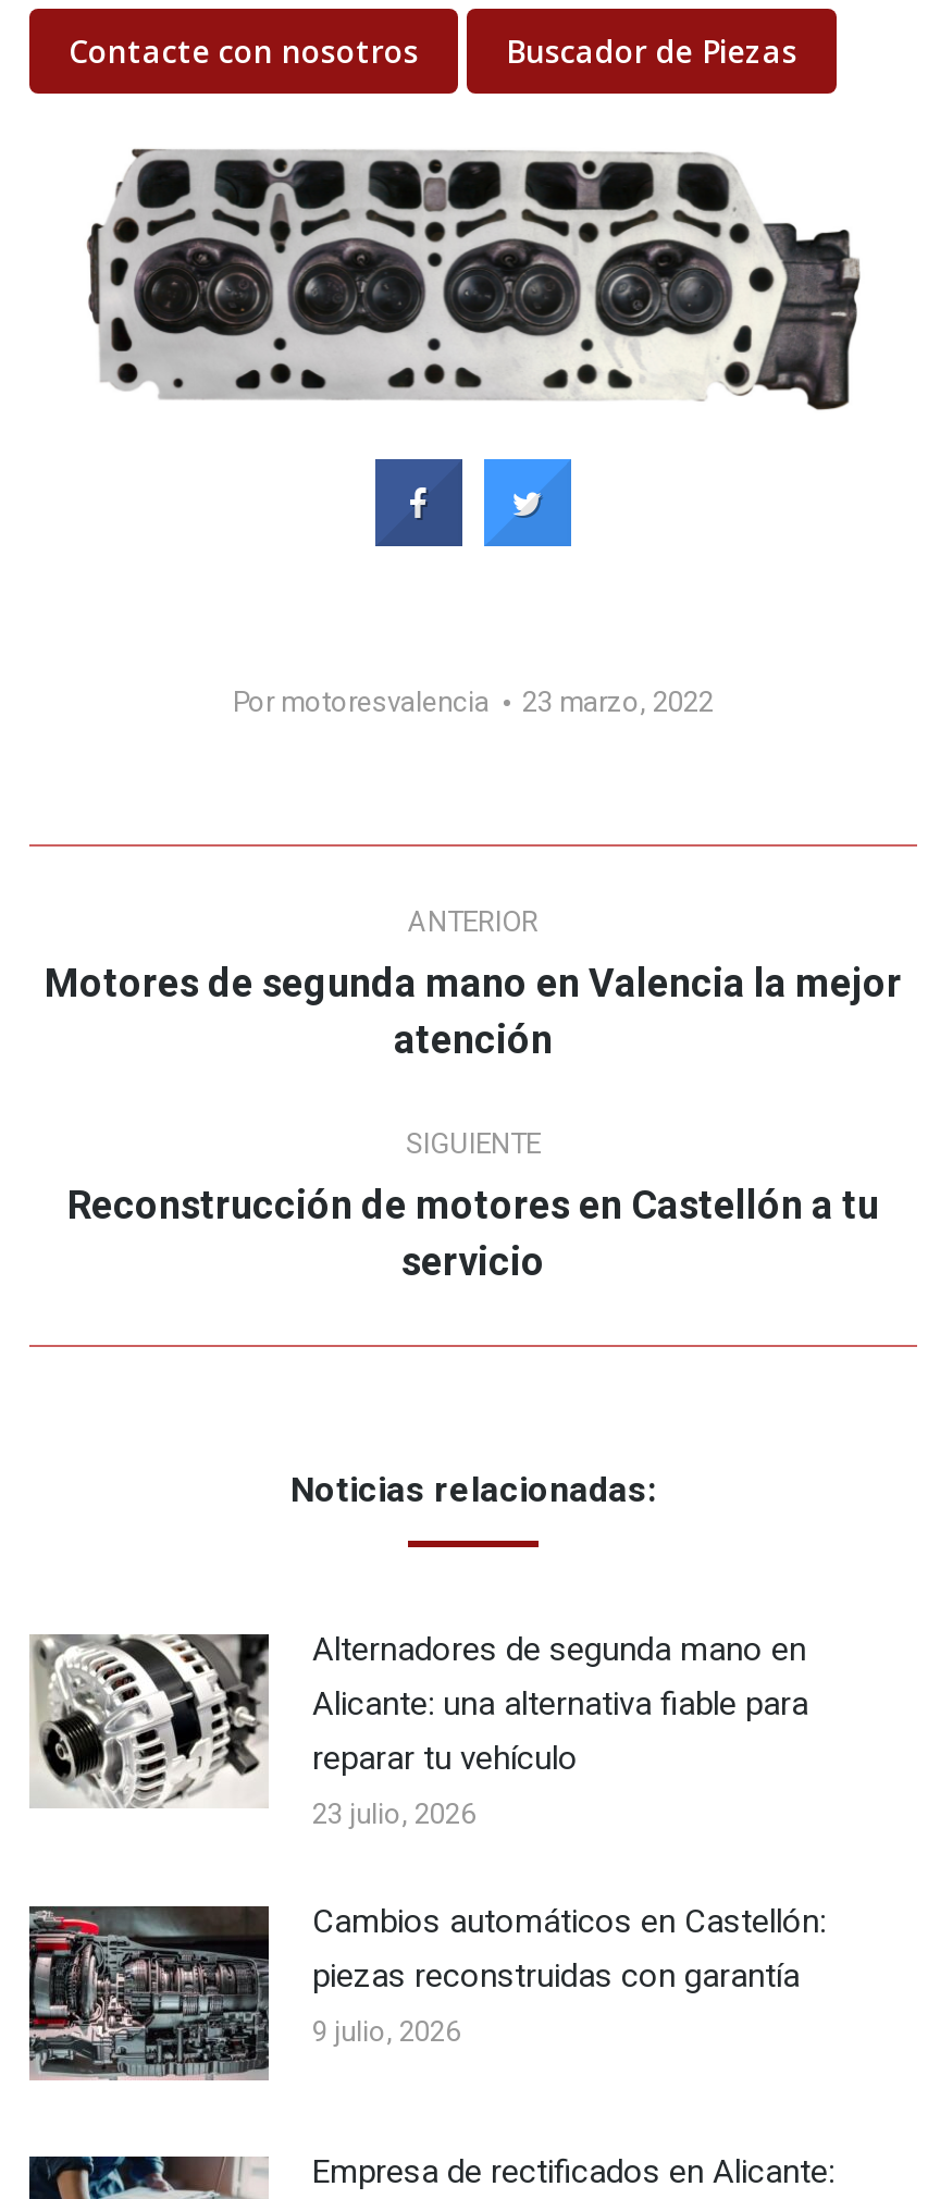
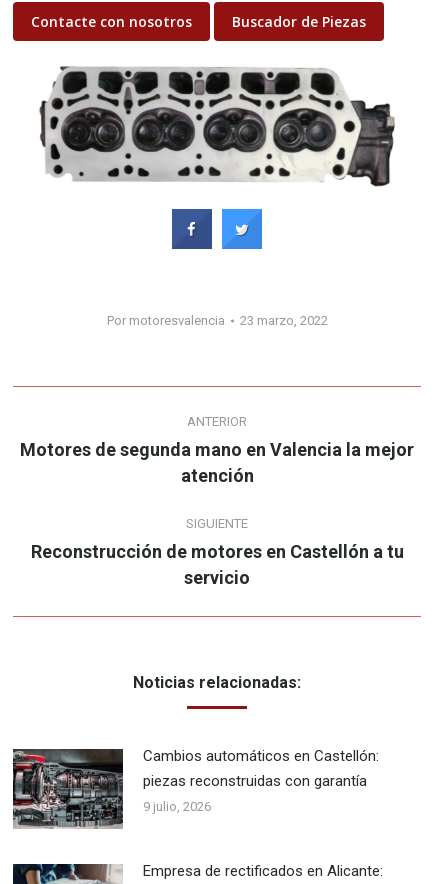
[29,1630,808,1830] [image] | Alternadores de segunda mano en | Alicante: una alternativa fiable para | reparar tu vehículo | 23 julio, 2026 -> none

